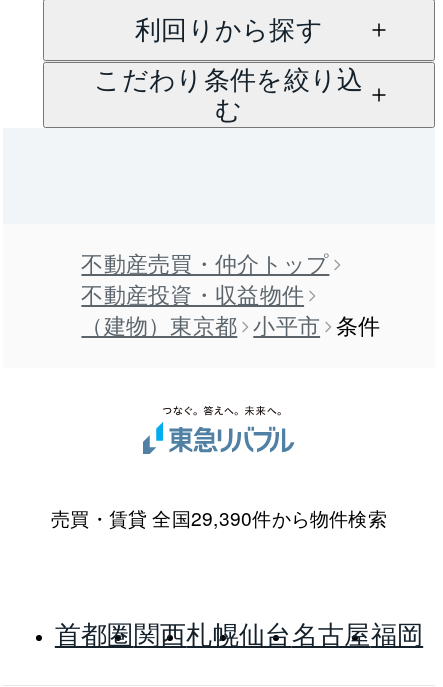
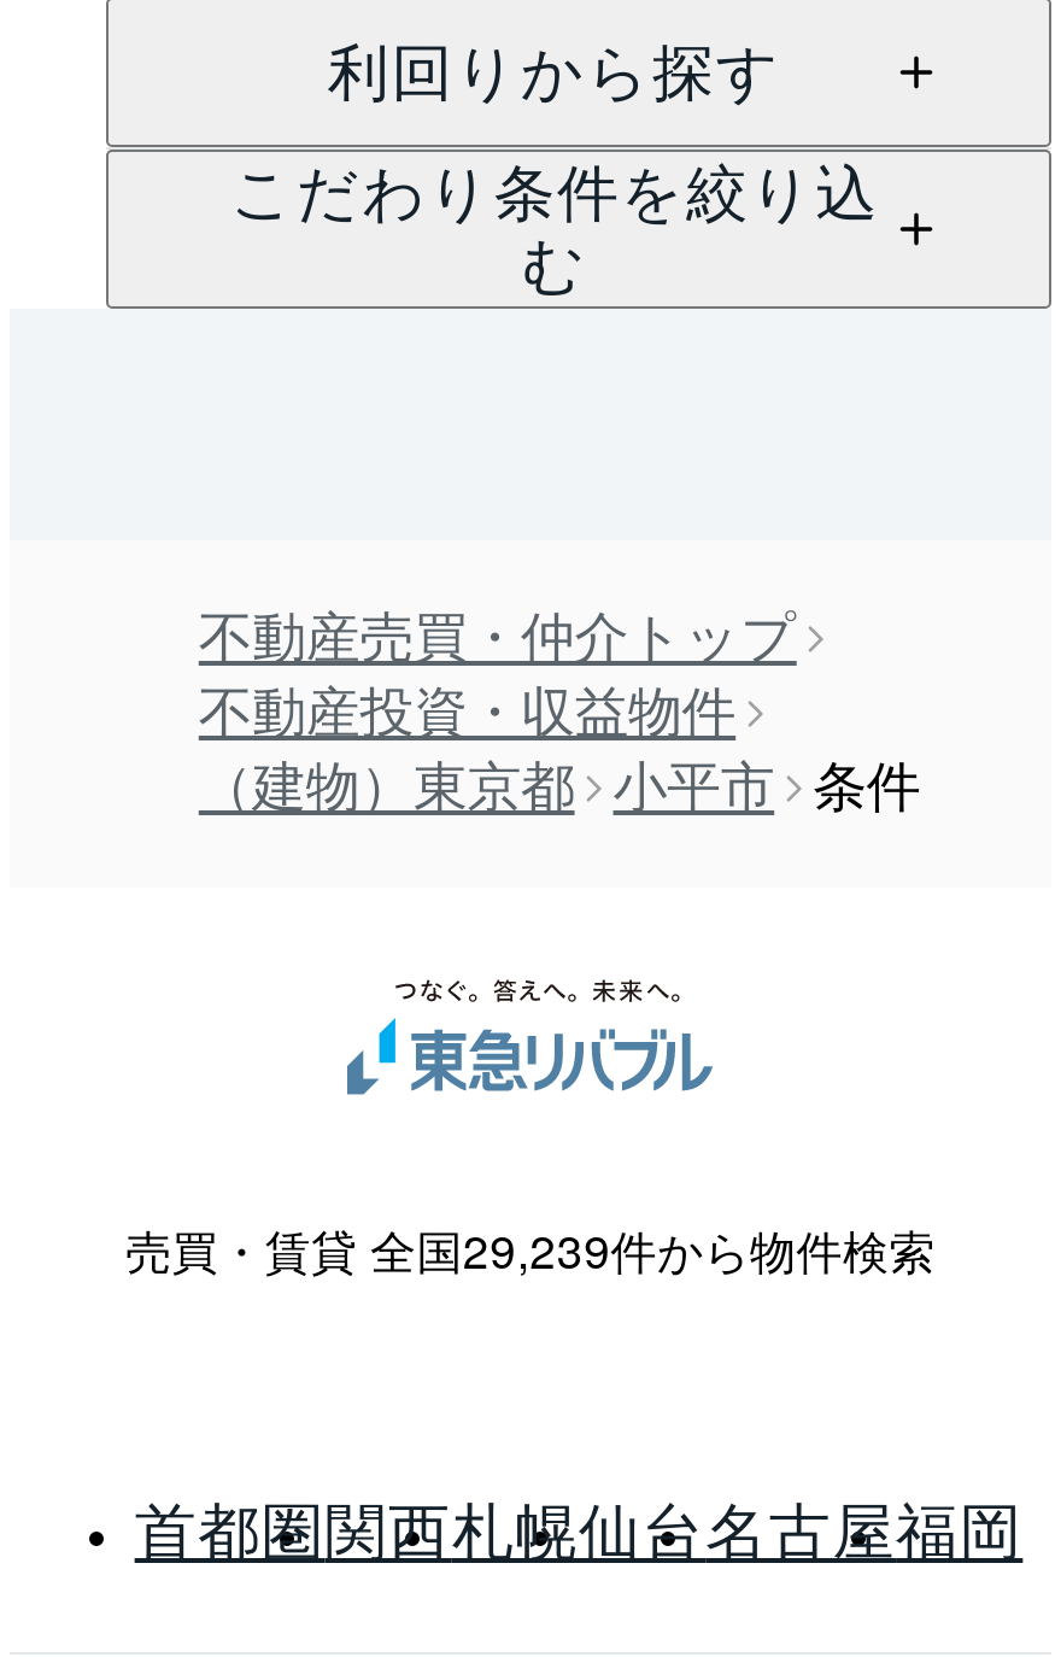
[51,504,387,531] 売買・賃貸 全国29,390件から物件検索 -> [126,1216,935,1281] 売買・賃貸 全国29,239件から物件検索

